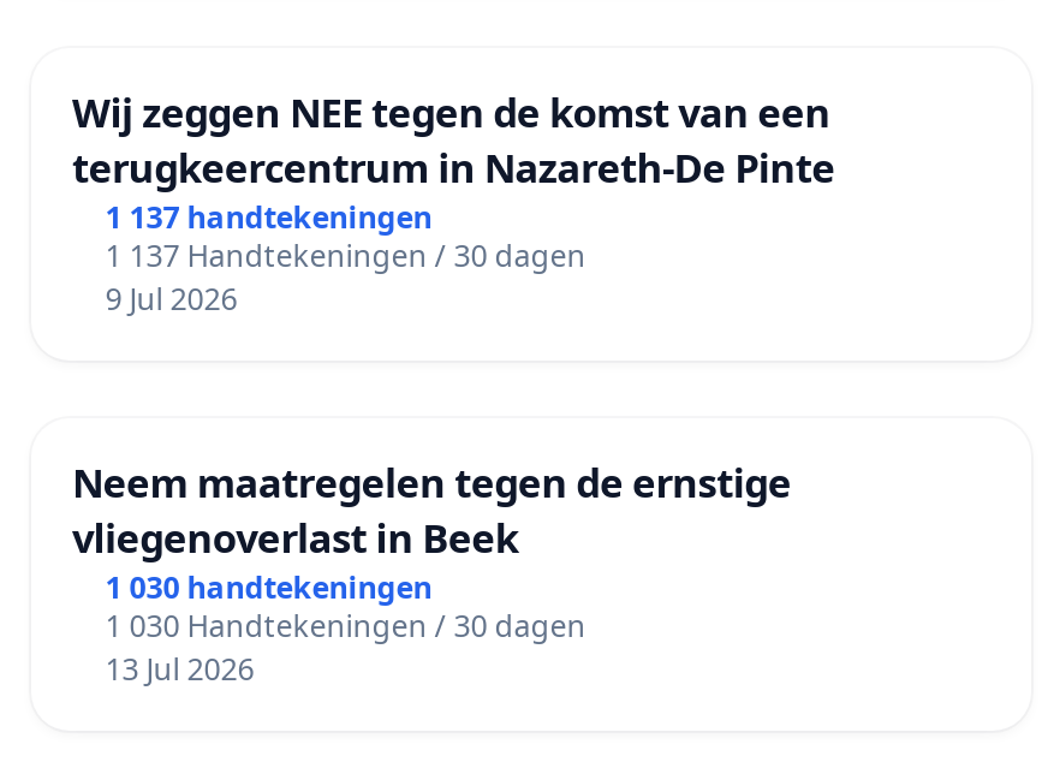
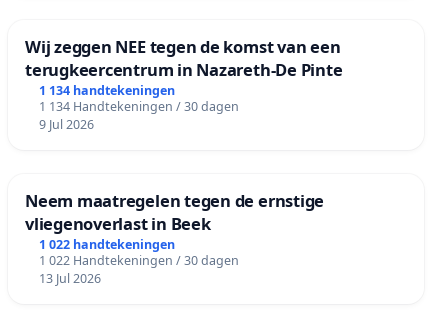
[105,198,432,238] 1 137 handtekeningen -> [39,82,175,99] 1 134 handtekeningen
[105,236,586,277] 1 137 Handtekeningen / 30 dagen -> [39,98,239,115] 1 134 Handtekeningen / 30 dagen
[105,567,432,608] 1 030 handtekeningen -> [39,236,175,253] 1 022 handtekeningen
[105,606,586,647] 1 030 Handtekeningen / 30 dagen -> [39,252,239,269] 1 022 Handtekeningen / 30 dagen

